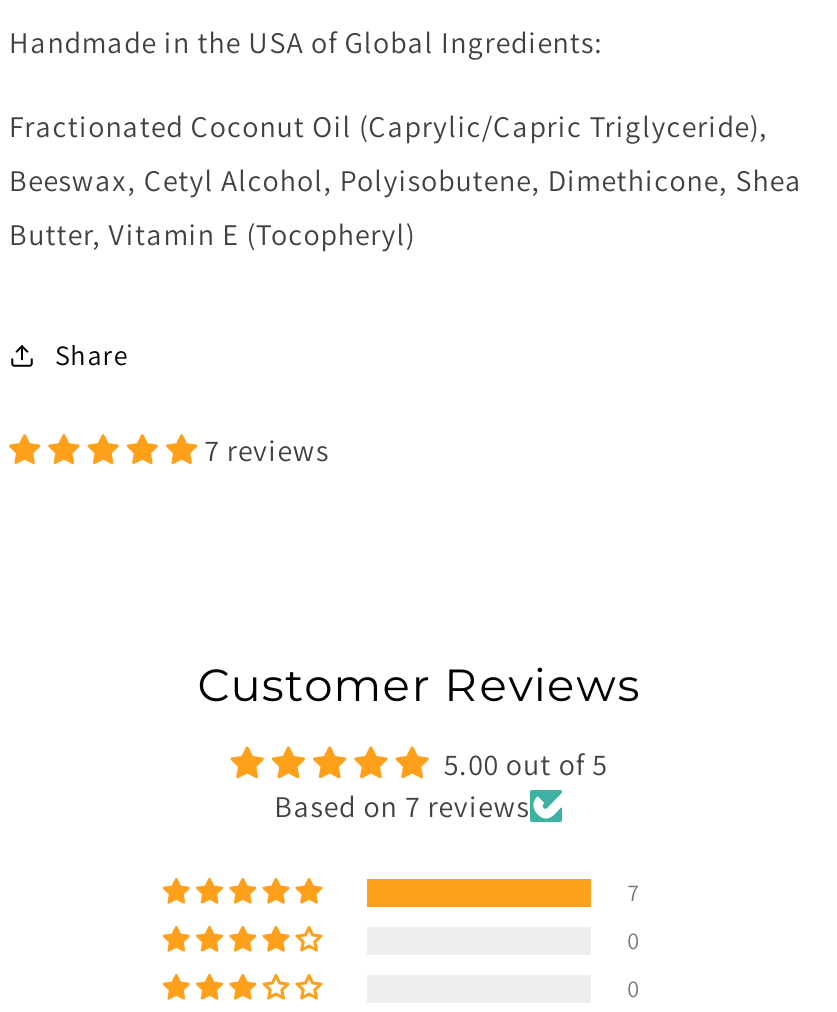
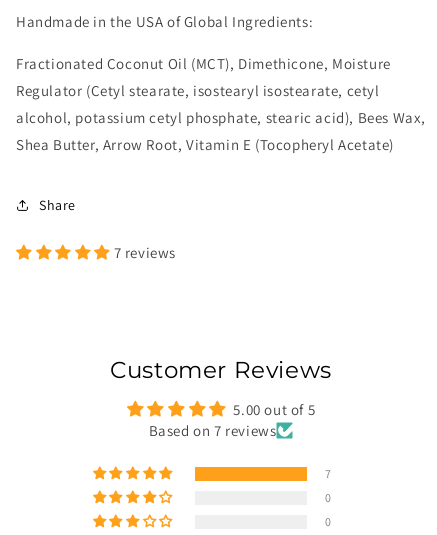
[9,107,802,253] Fractionated Coconut Oil (Caprylic/Capric Triglyceride), | Beeswax, Cetyl Alcohol, Polyisobutene, Dimethicone, Shea | Butter, Vitamin E (Tocopheryl) -> [16,54,426,154] Fractionated Coconut Oil (MCT), Dimethicone, Moisture | Regulator (Cetyl stearate, isostearyl isostearate, cetyl | alcohol, potassium cetyl phosphate, stearic acid), Bees Wax, | Shea Butter, Arrow Root, Vitamin E (Tocopheryl Acetate)

